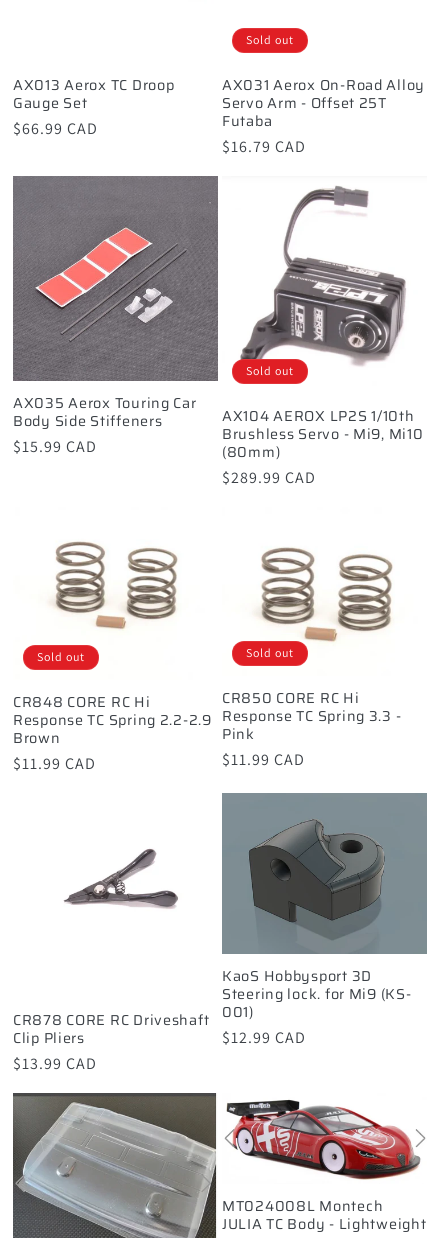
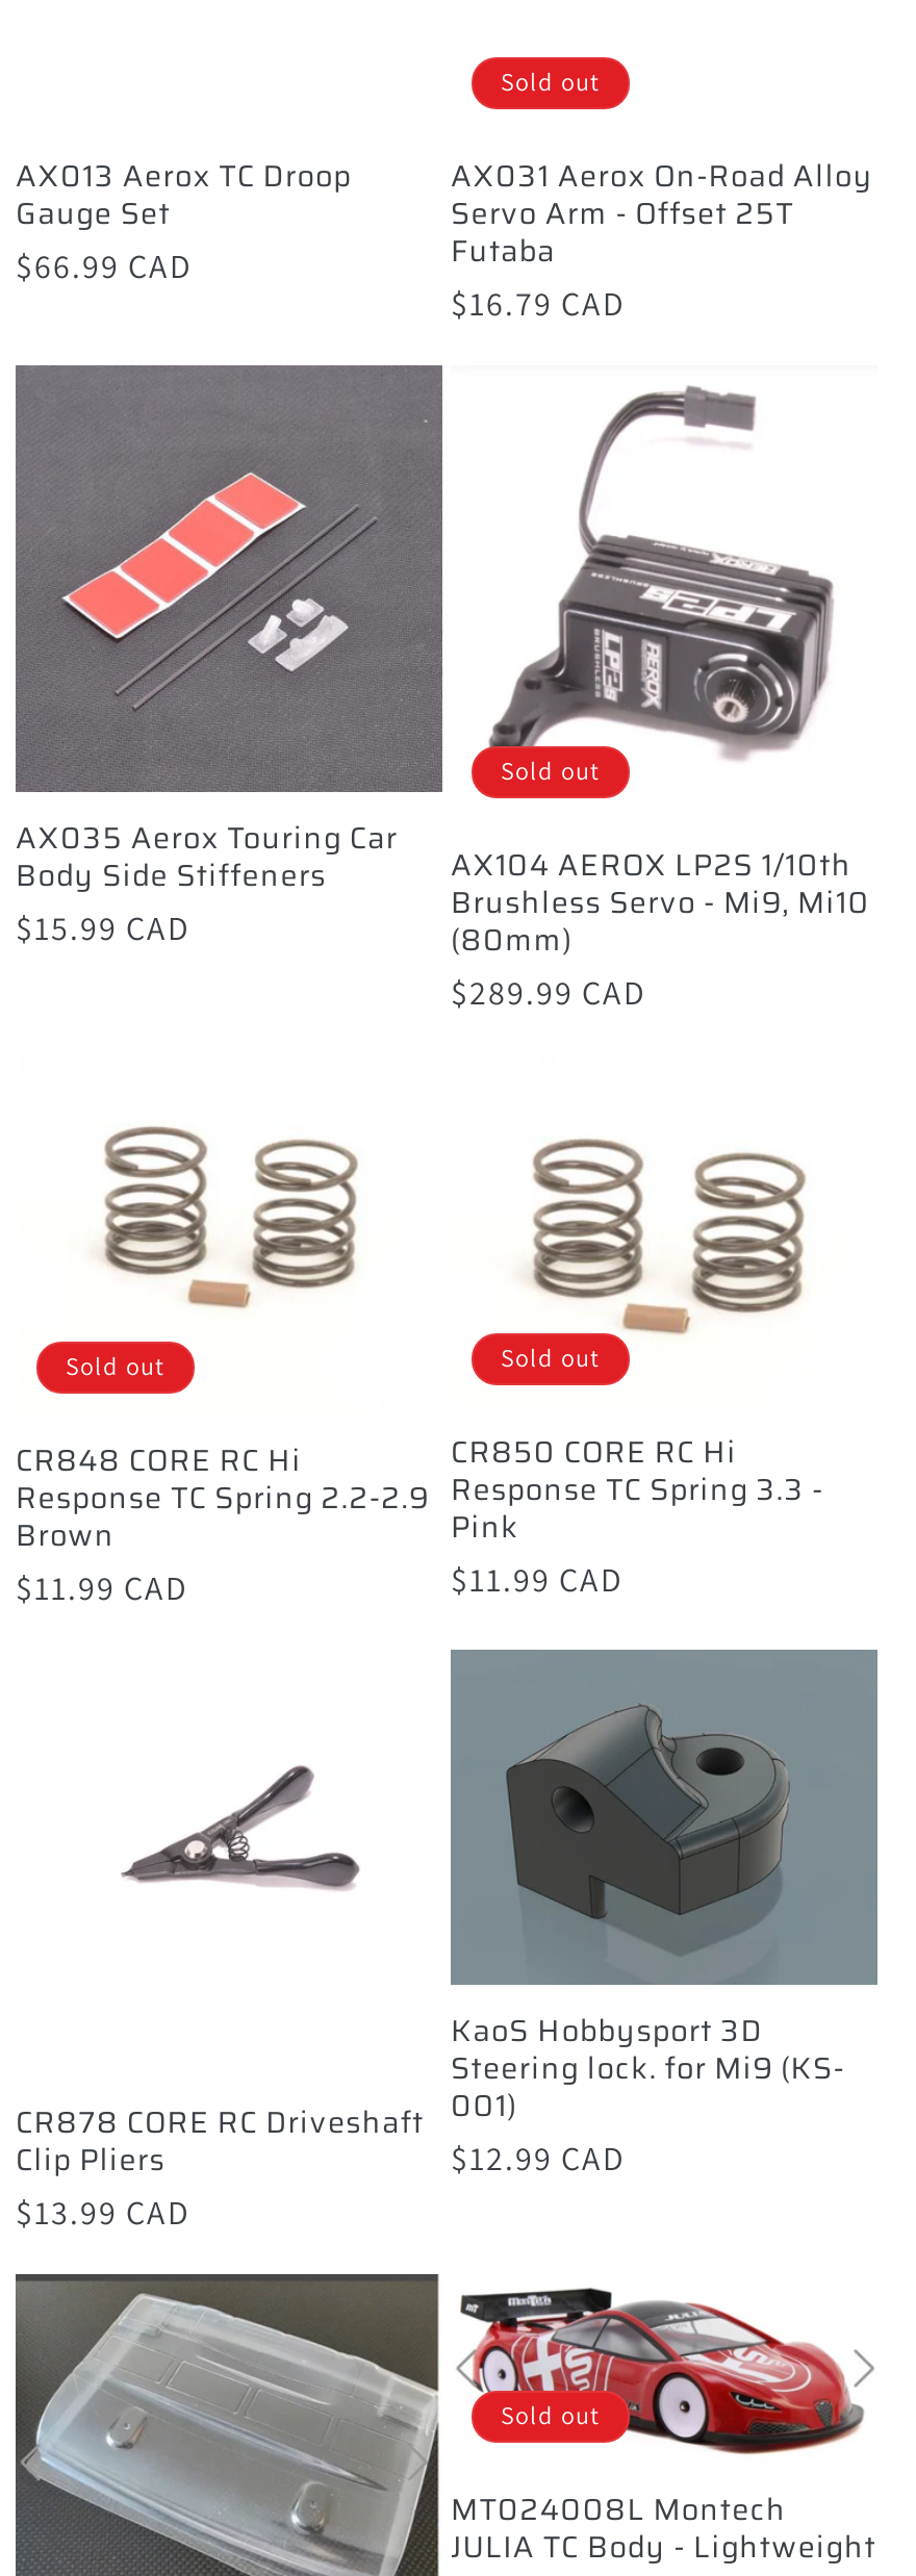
none -> [501,2400,601,2431] Sold out

